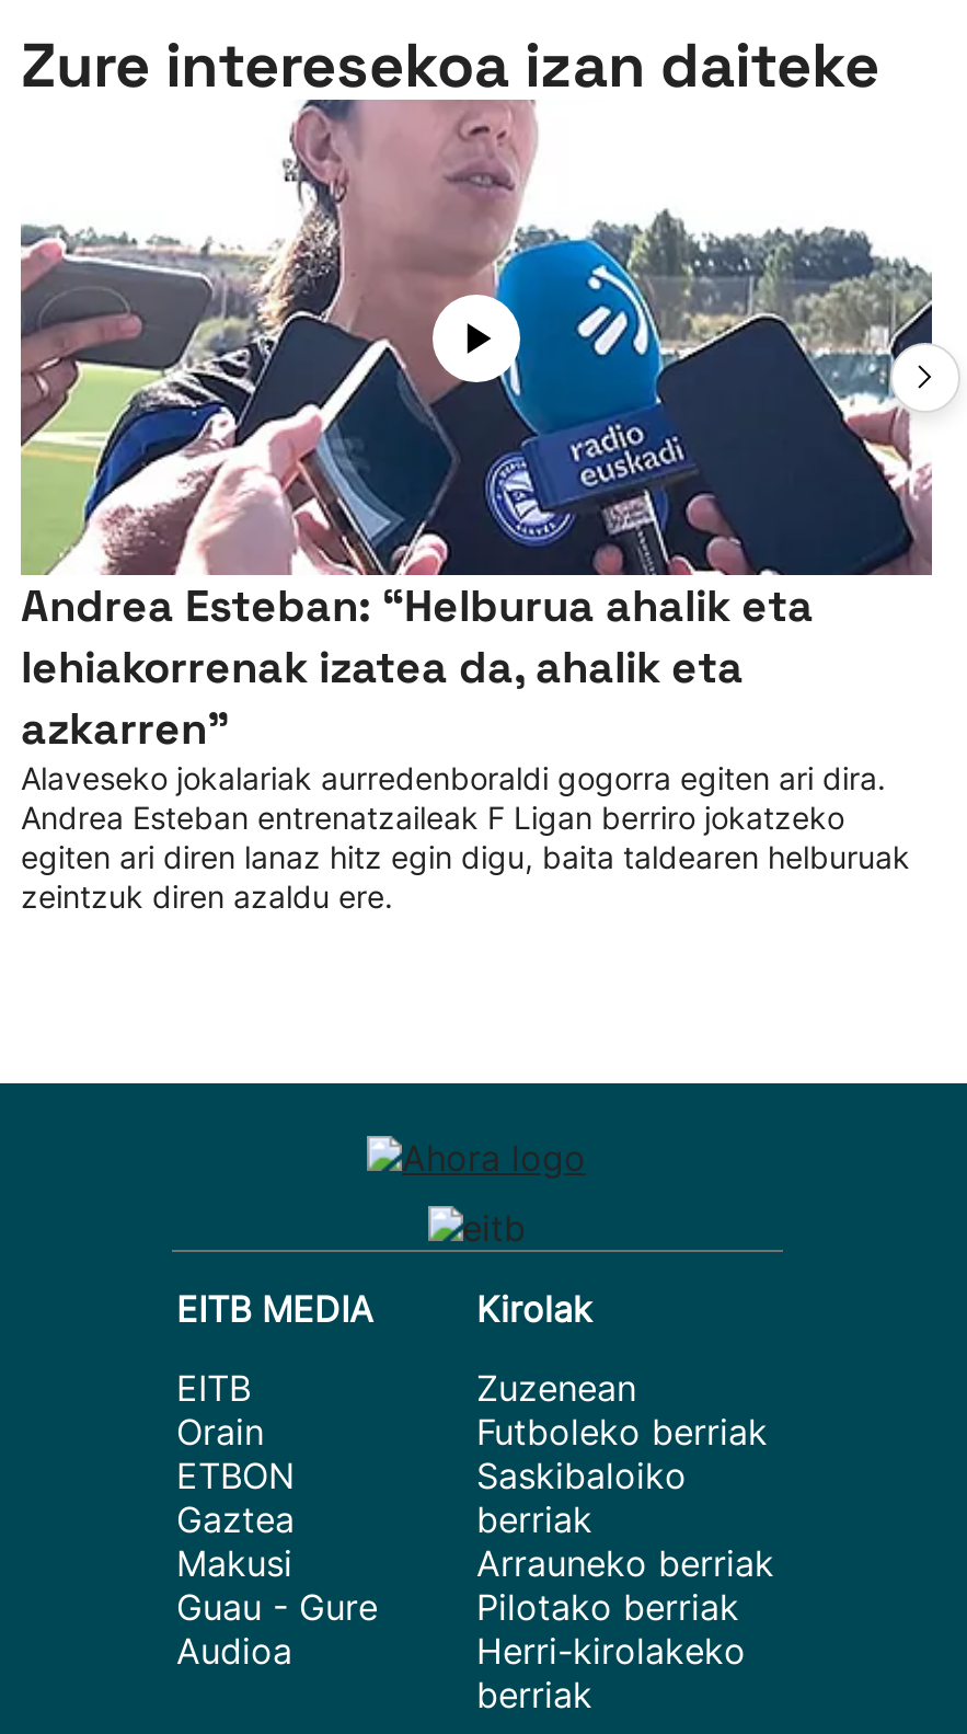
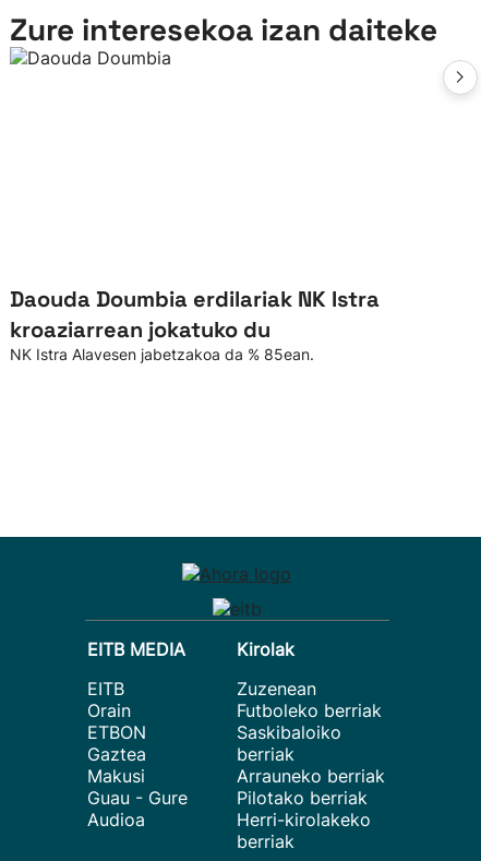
[19,111,934,577] [image] -> none
[21,577,910,915] Andrea Esteban: “Helburua ahalik eta | lehiakorrenak izatea da, ahalik eta | azkarren” | Alaveseko jokalariak aurredenboraldi gogorra egiten ari dira. | Andrea Esteban entrenatzaileak F Ligan berriro jokatzeko | egiten ari diren lanaz hitz egin digu, baita taldearen helburuak | zeintzuk diren azaldu ere. -> [10,285,380,363] Daouda Doumbia erdilariak NK Istra | kroaziarrean jokatuko du | NK Istra Alavesen jabetzakoa da % 85ean.

